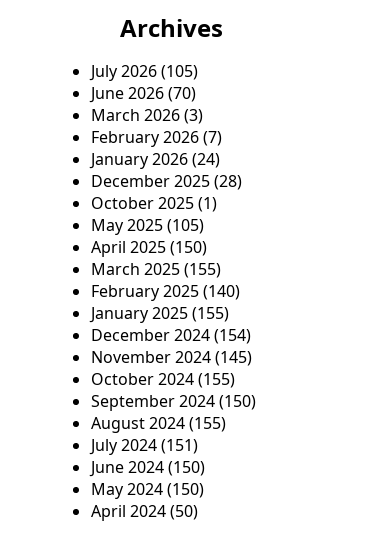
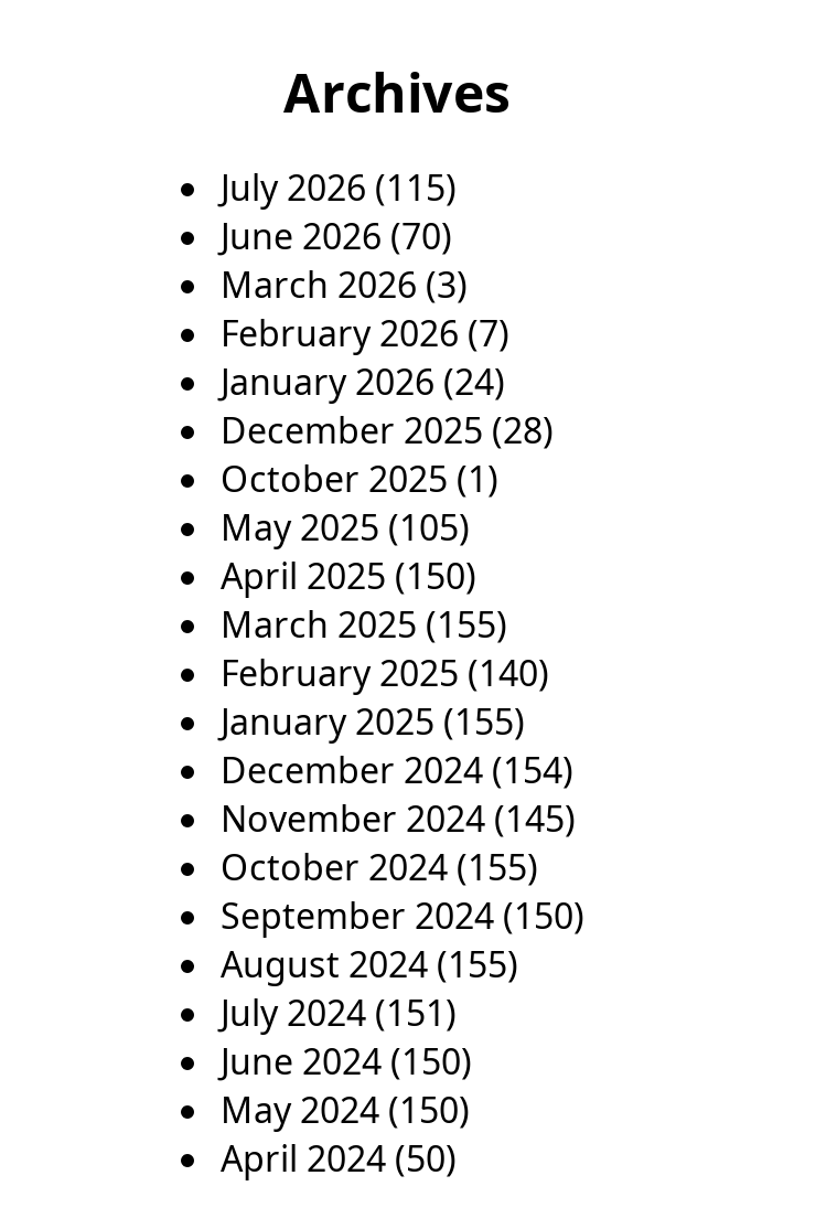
[91,60,198,82] July 2026 (105) -> [221,163,457,212] July 2026 (115)

